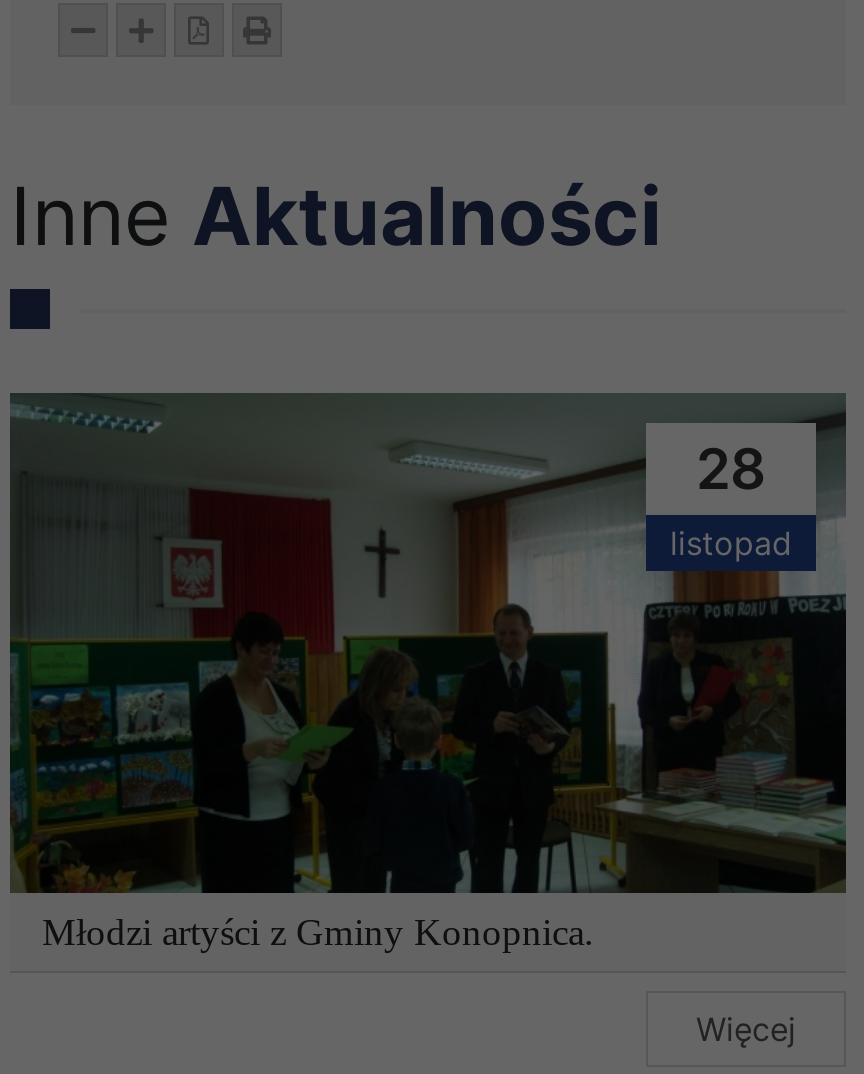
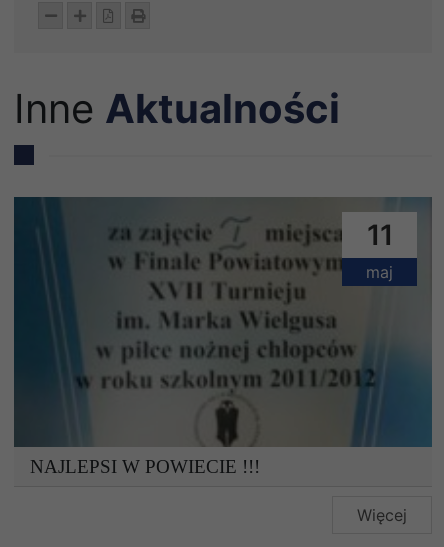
[10,393,848,895] [image] | 28 | listopad -> [13,197,433,448] [image] | 11 | maj
[42,911,594,953] Młodzi artyści z Gminy Konopnica. -> [30,456,260,477] NAJLEPSI W POWIECIE !!!

